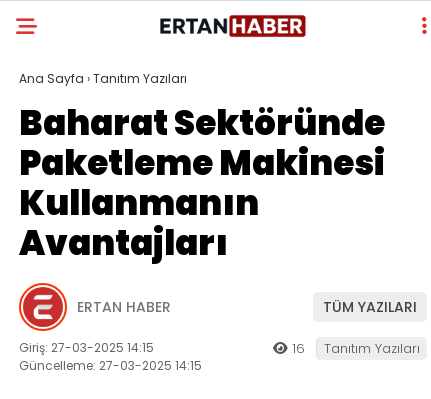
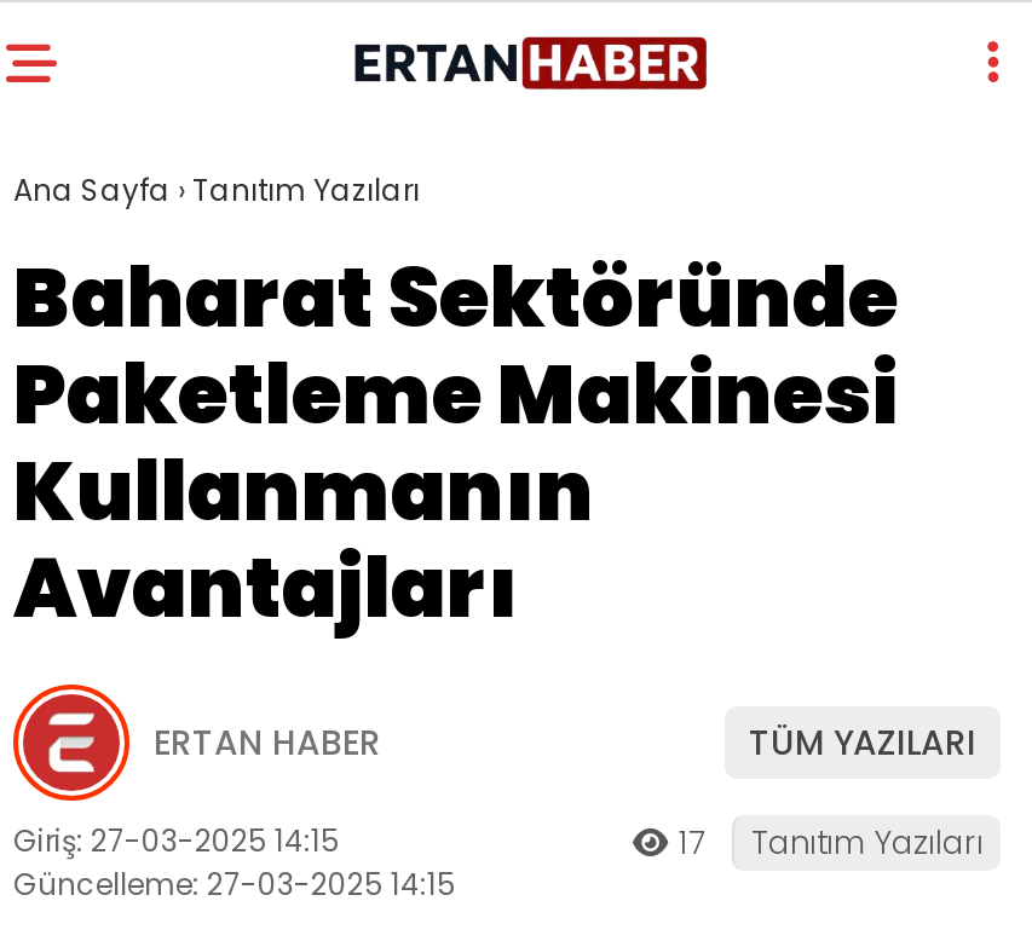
[288,339,420,358] 16 Tanıtım Yazıları -> [669,820,984,866] 17 Tanıtım Yazıları

